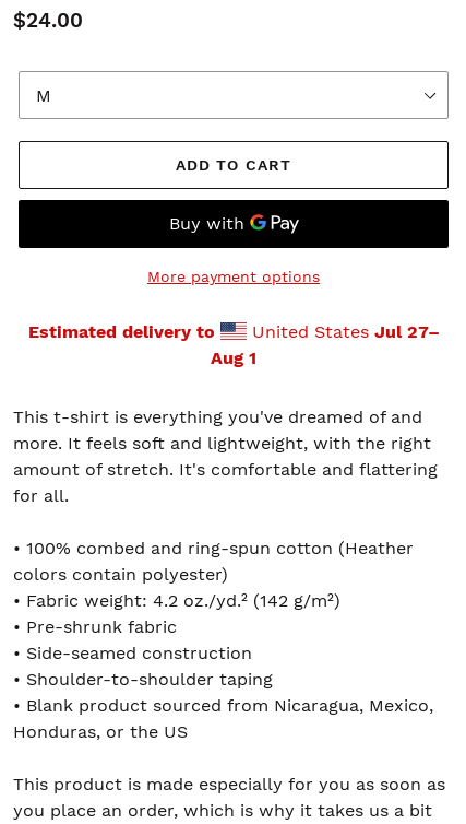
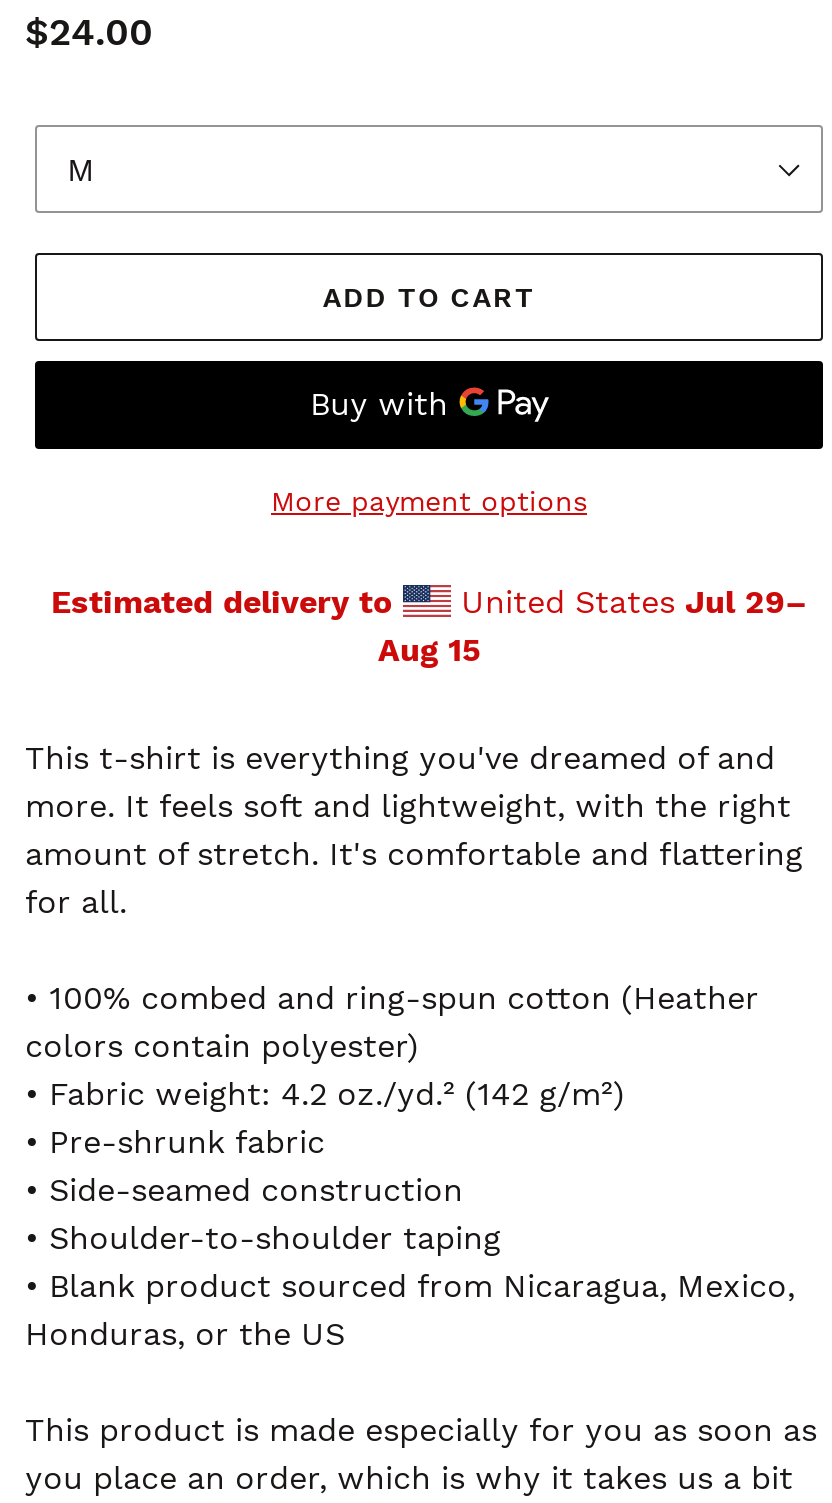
[246,321,439,342] United States Jul 27– -> [451,583,807,621] United States Jul 29–
[211,348,256,368] Aug 1 -> [378,631,480,669] Aug 15

